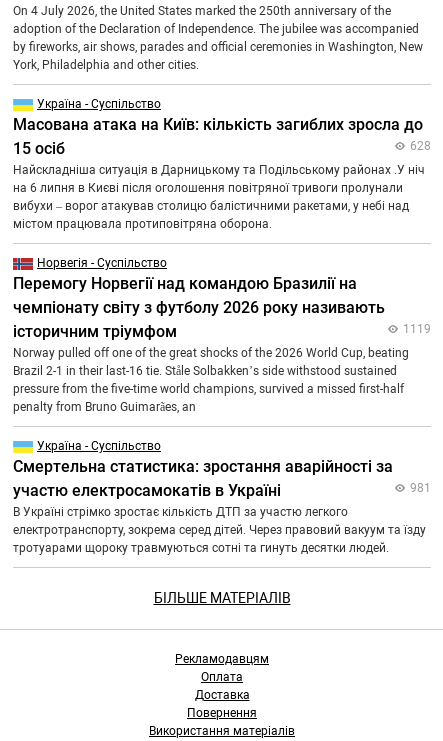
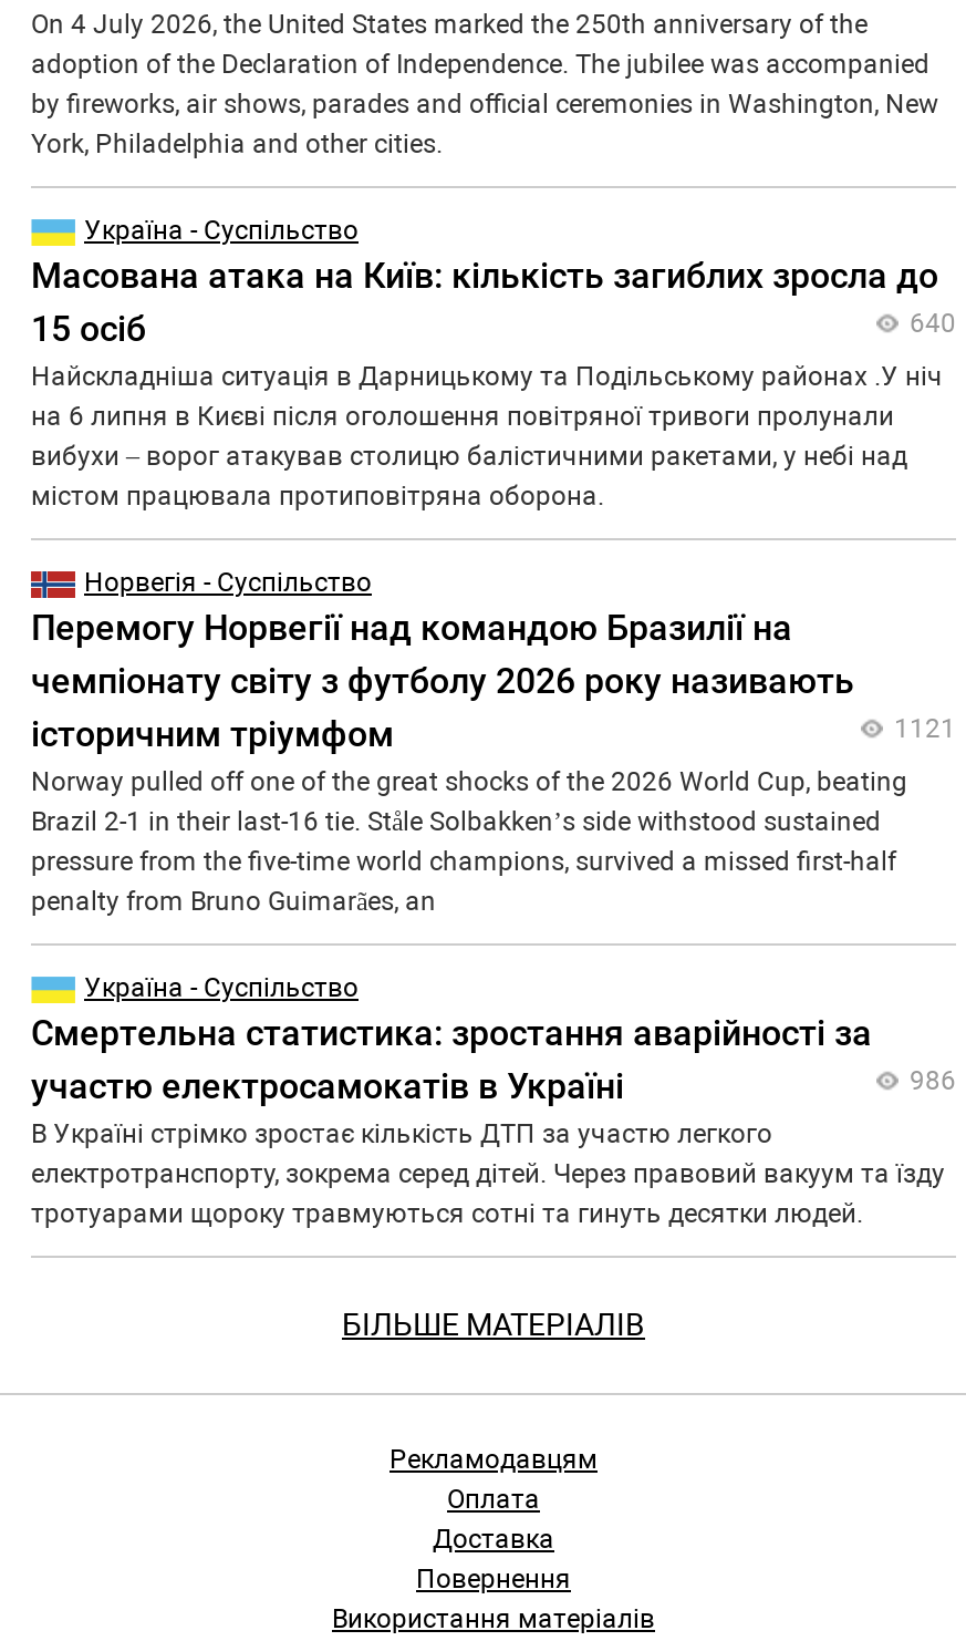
[410,139,431,153] 628 -> [910,308,956,339] 640
[403,322,431,336] 1119 -> [894,713,956,744] 1121
[410,481,431,495] 981 -> [910,1065,956,1096] 986

